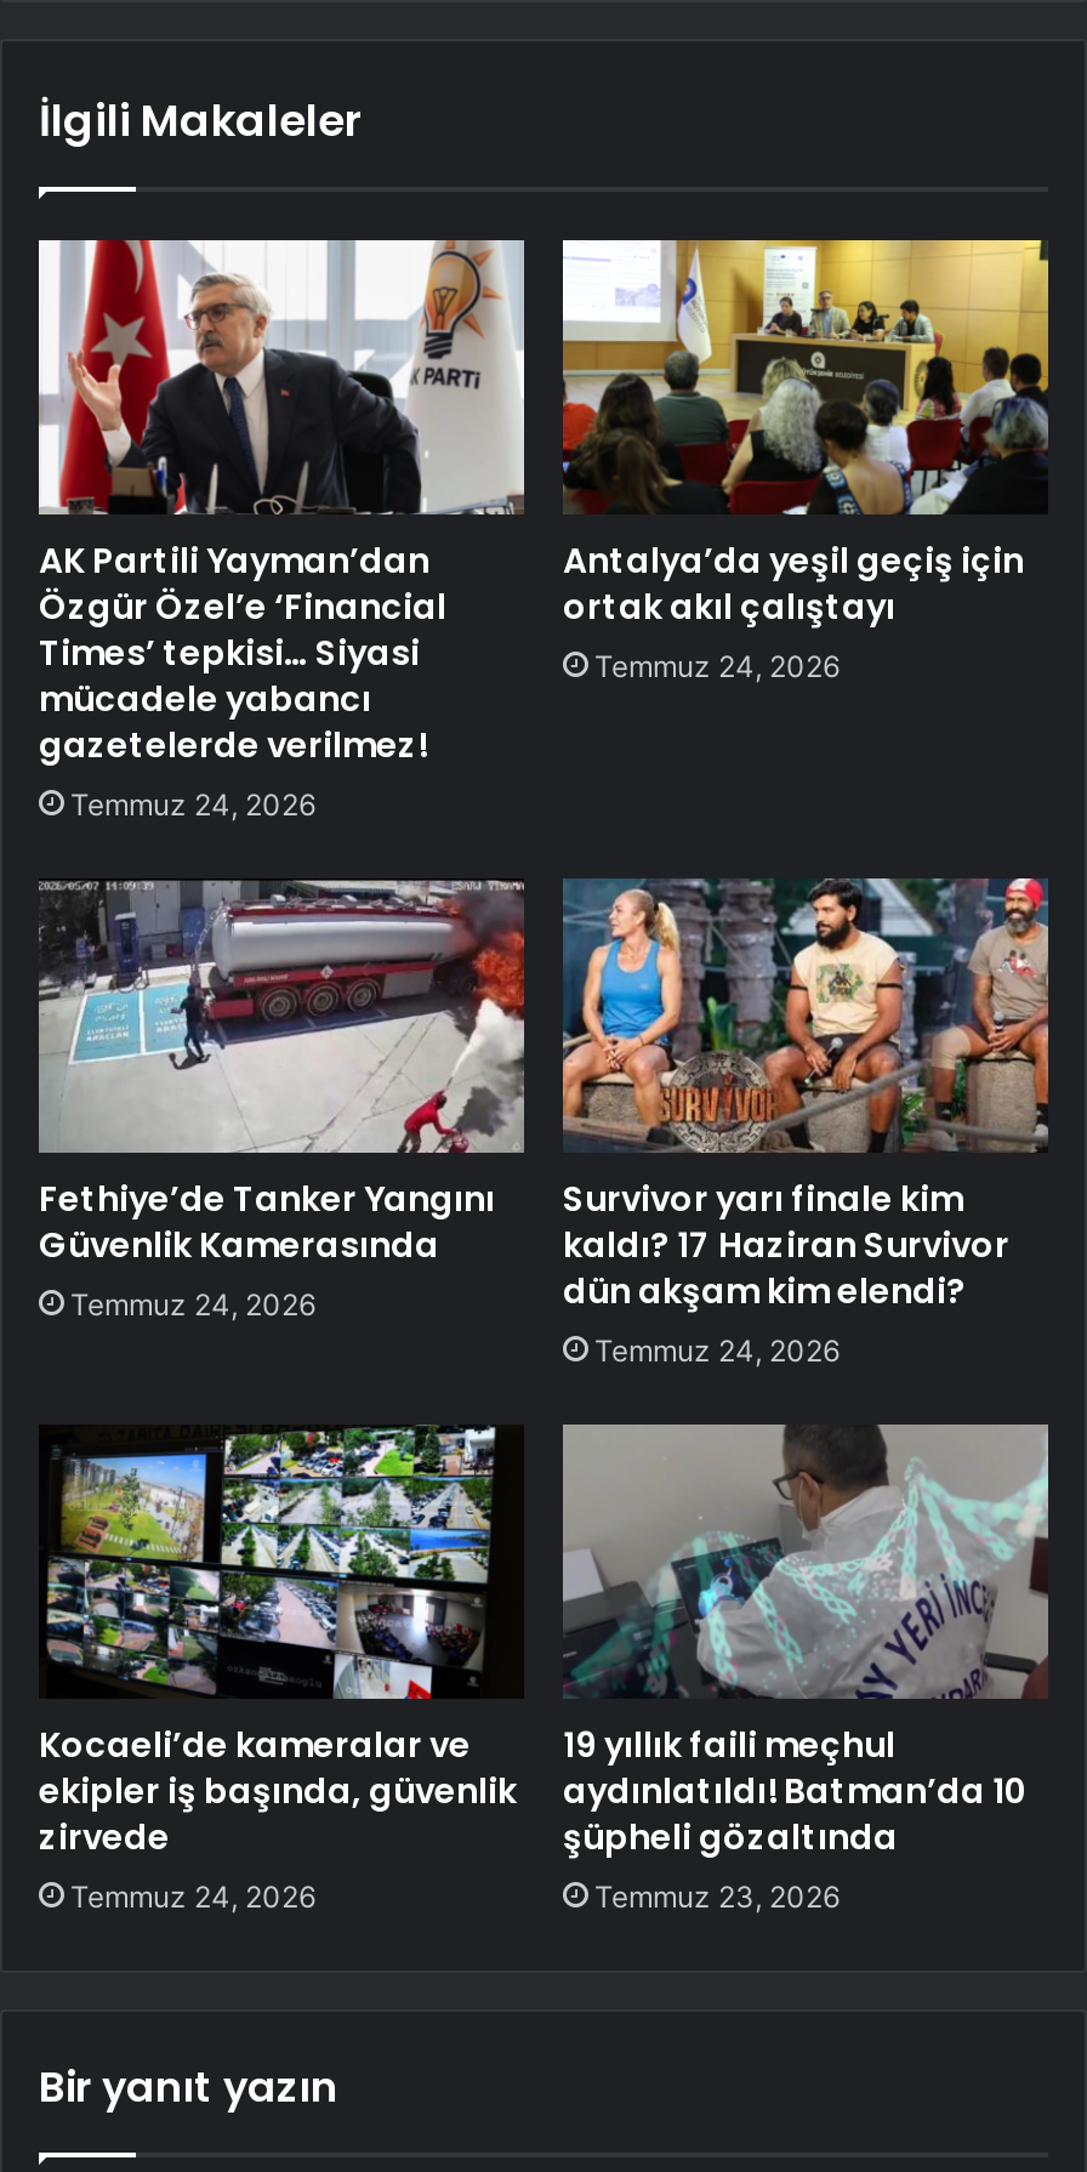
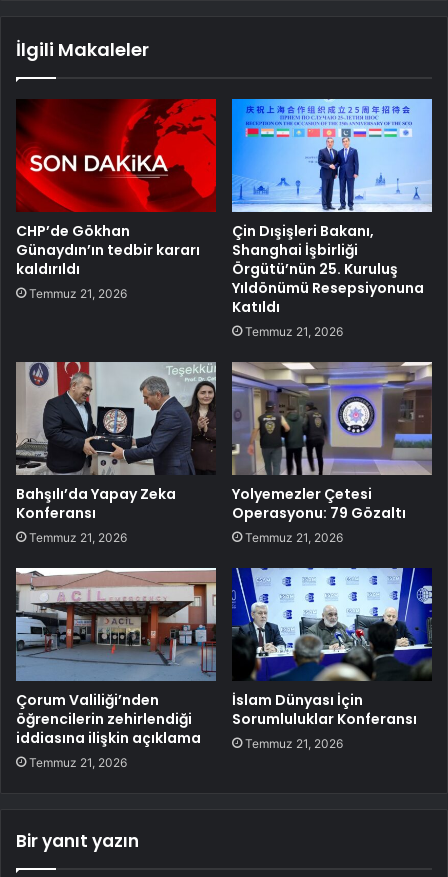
[36,238,527,822] [image] | AK Partili Yayman’dan | Özgür Özel’e ‘Financial | Times’ tepkisi… Siyasi | mücadele yabancı | gazetelerde verilmez! | Temmuz 24, 2026 -> [15,98,217,301] [image] | CHP’de Gökhan | Günaydın’ın tedbir kararı | kaldırıldı | Temmuz 21, 2026
[560,238,1051,684] [image] | Antalya’da yeşil geçiş için | ortak akıl çalıştayı | Temmuz 24, 2026 -> [231,98,433,339] [image] | Çin Dışişleri Bakanı, | Shanghai İşbirliği | Örgütü’nün 25. Kuruluş | Yıldönümü Resepsiyonuna | Katıldı | Temmuz 21, 2026
[39,879,527,1322] [image] | Fethiye’de Tanker Yangını | Güvenlik Kamerasında | Temmuz 24, 2026 -> [16,361,217,545] [image] | Bahşılı’da Yapay Zeka | Konferansı | Temmuz 21, 2026
[563,876,1048,1368] [image] | Survivor yarı finale kim | kaldı? 17 Haziran Survivor | dün akşam kim elendi? | Temmuz 24, 2026 -> [231,361,433,545] [image] | Yolyemezler Çetesi | Operasyonu: 79 Gözaltı | Temmuz 21, 2026
[39,1425,524,1914] [image] | Kocaeli’de kameralar ve | ekipler iş başında, güvenlik | zirvede | Temmuz 24, 2026 -> [15,567,217,769] [image] | Çorum Valiliği’nden | öğrencilerin zehirlendiği | iddiasına ilişkin açıklama | Temmuz 21, 2026
[560,1422,1051,1914] [image] | 19 yıllık faili meçhul | aydınlatıldı! Batman’da 10 | şüpheli gözaltında | Temmuz 23, 2026 -> [232,568,432,750] [image] | İslam Dünyası İçin | Sorumluluklar Konferansı | Temmuz 21, 2026

